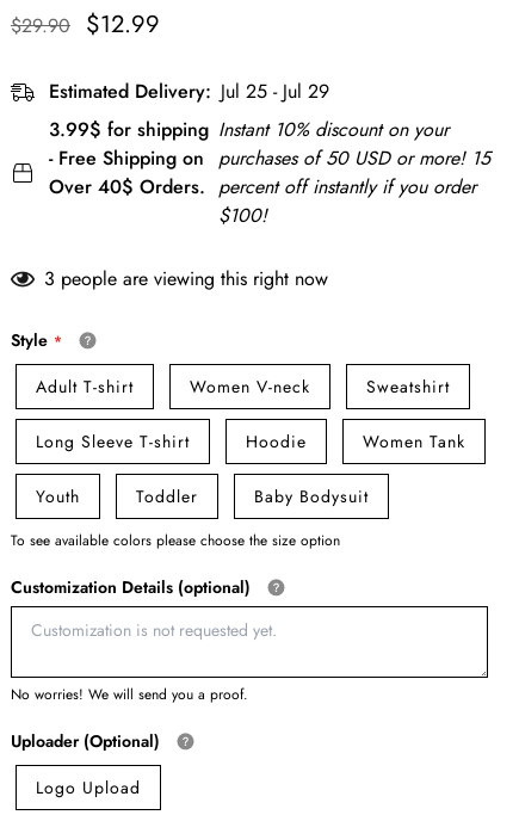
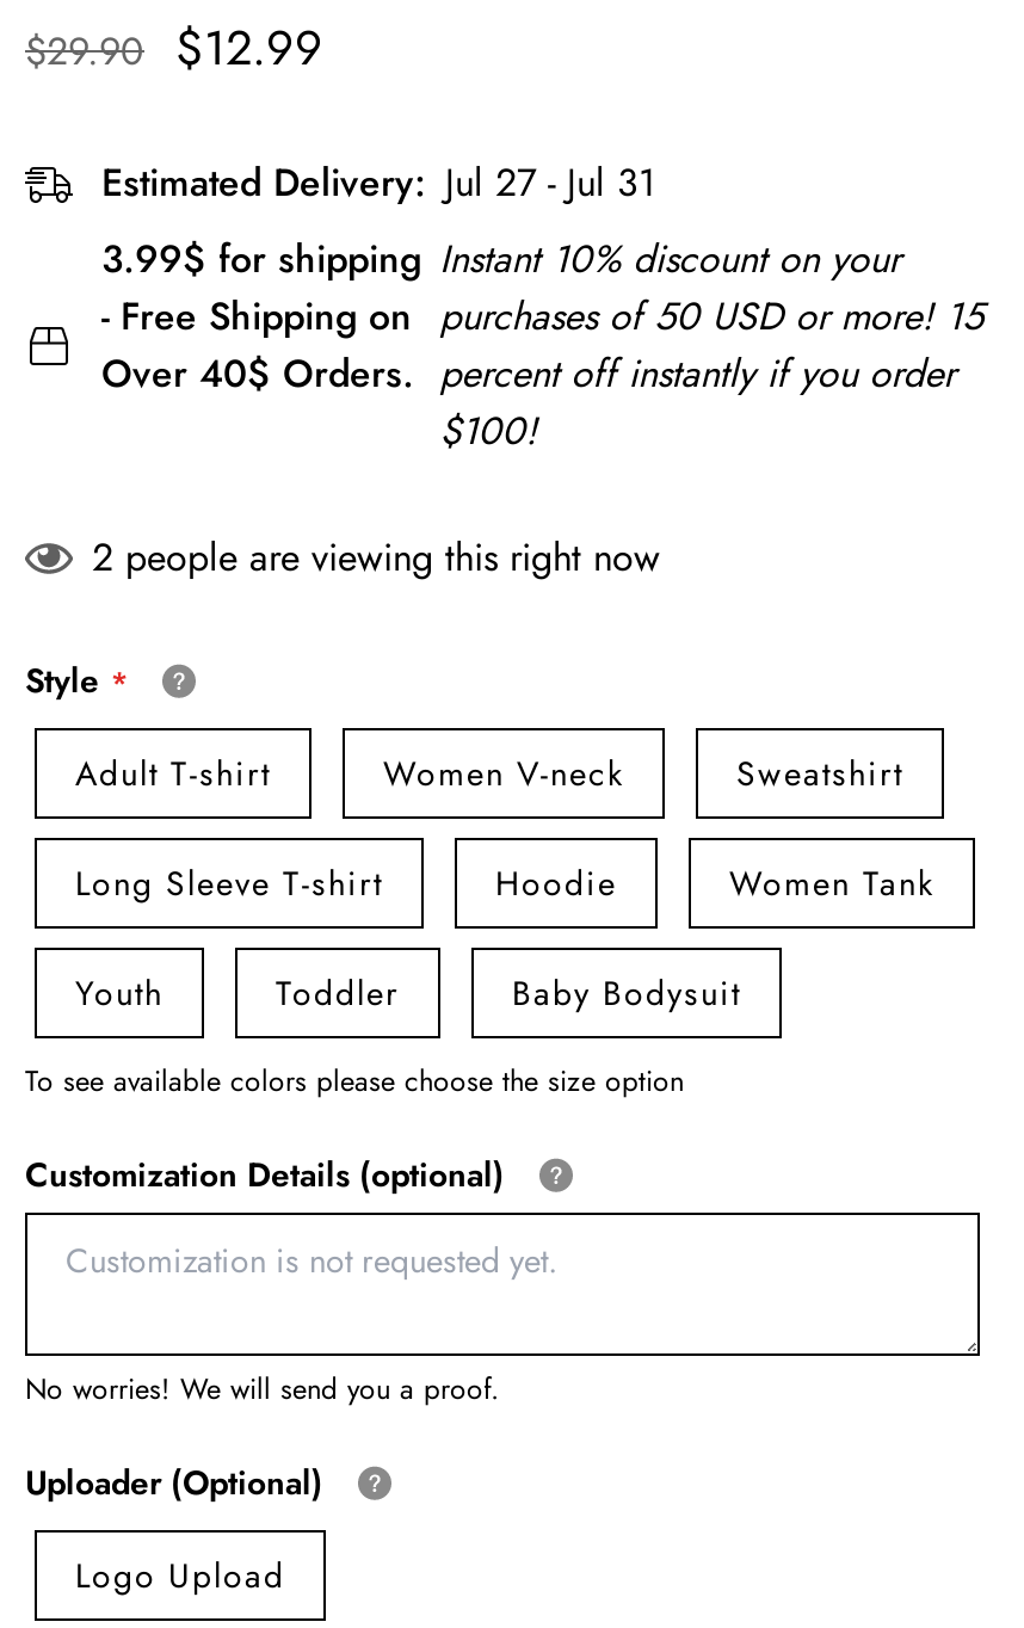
[49,78,329,105] Estimated Delivery: Jul 25 - Jul 29 -> [101,155,655,210] Estimated Delivery: Jul 27 - Jul 31
[44,265,328,292] 3 people are viewing this right now -> [92,530,660,585] 2 people are viewing this right now

